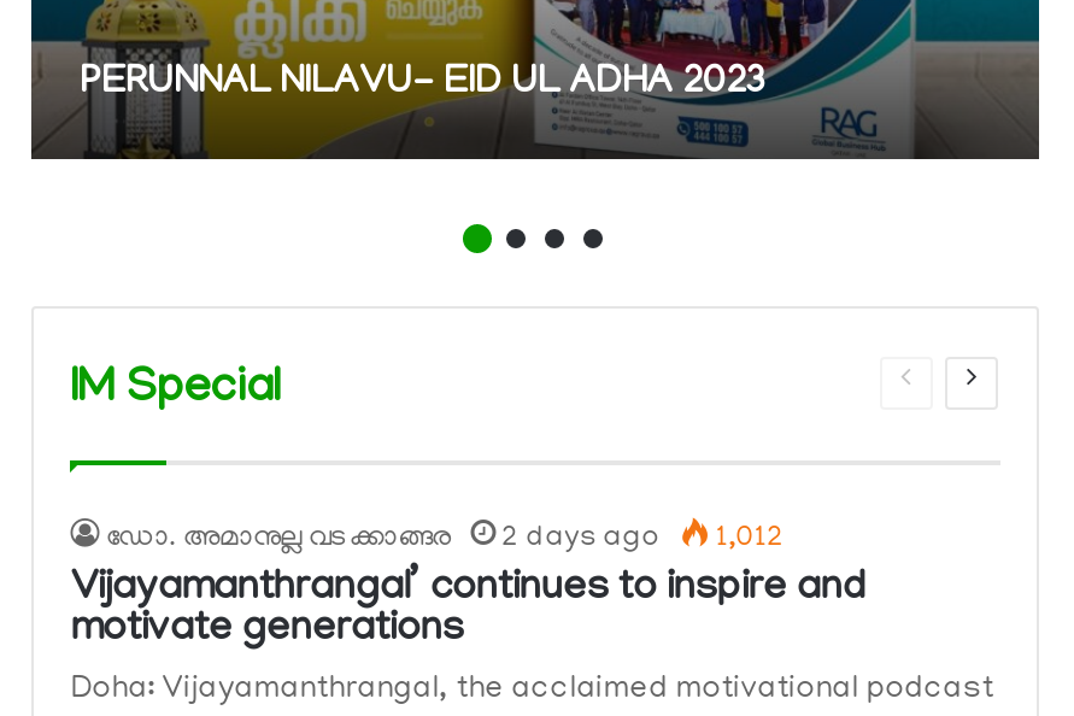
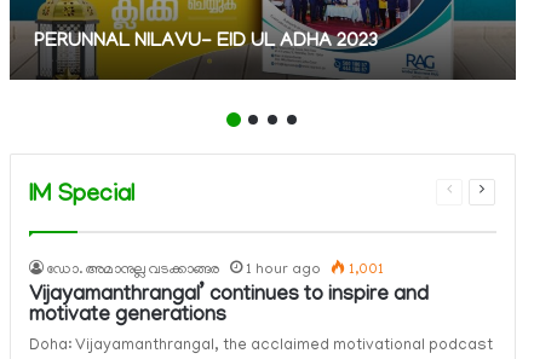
[502,522,661,553] 2 days ago -> [246,262,321,277] 1 hour ago
[709,522,784,553] 1,012 -> [345,262,384,277] 1,001

